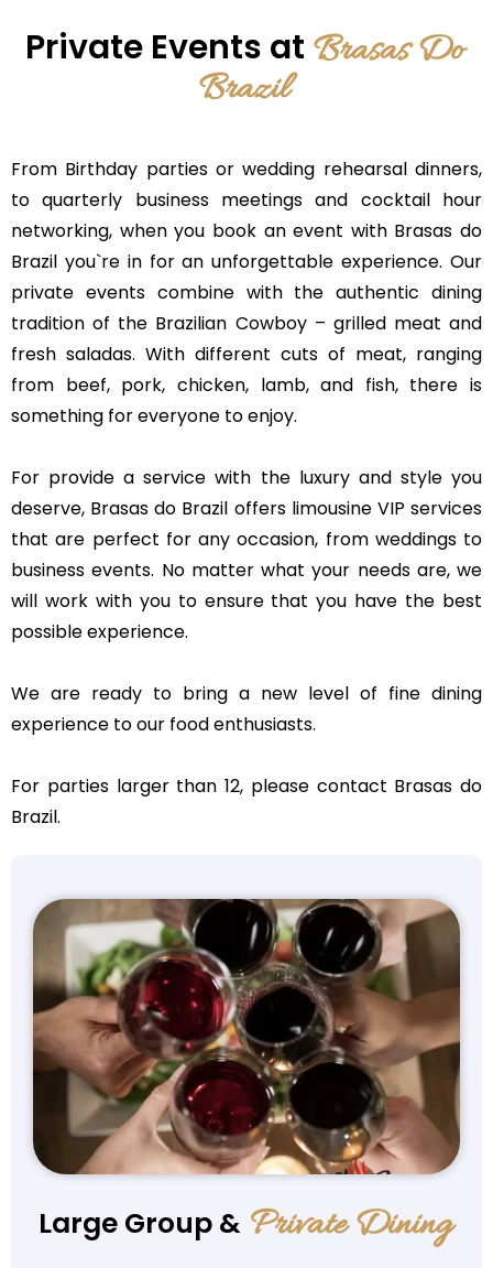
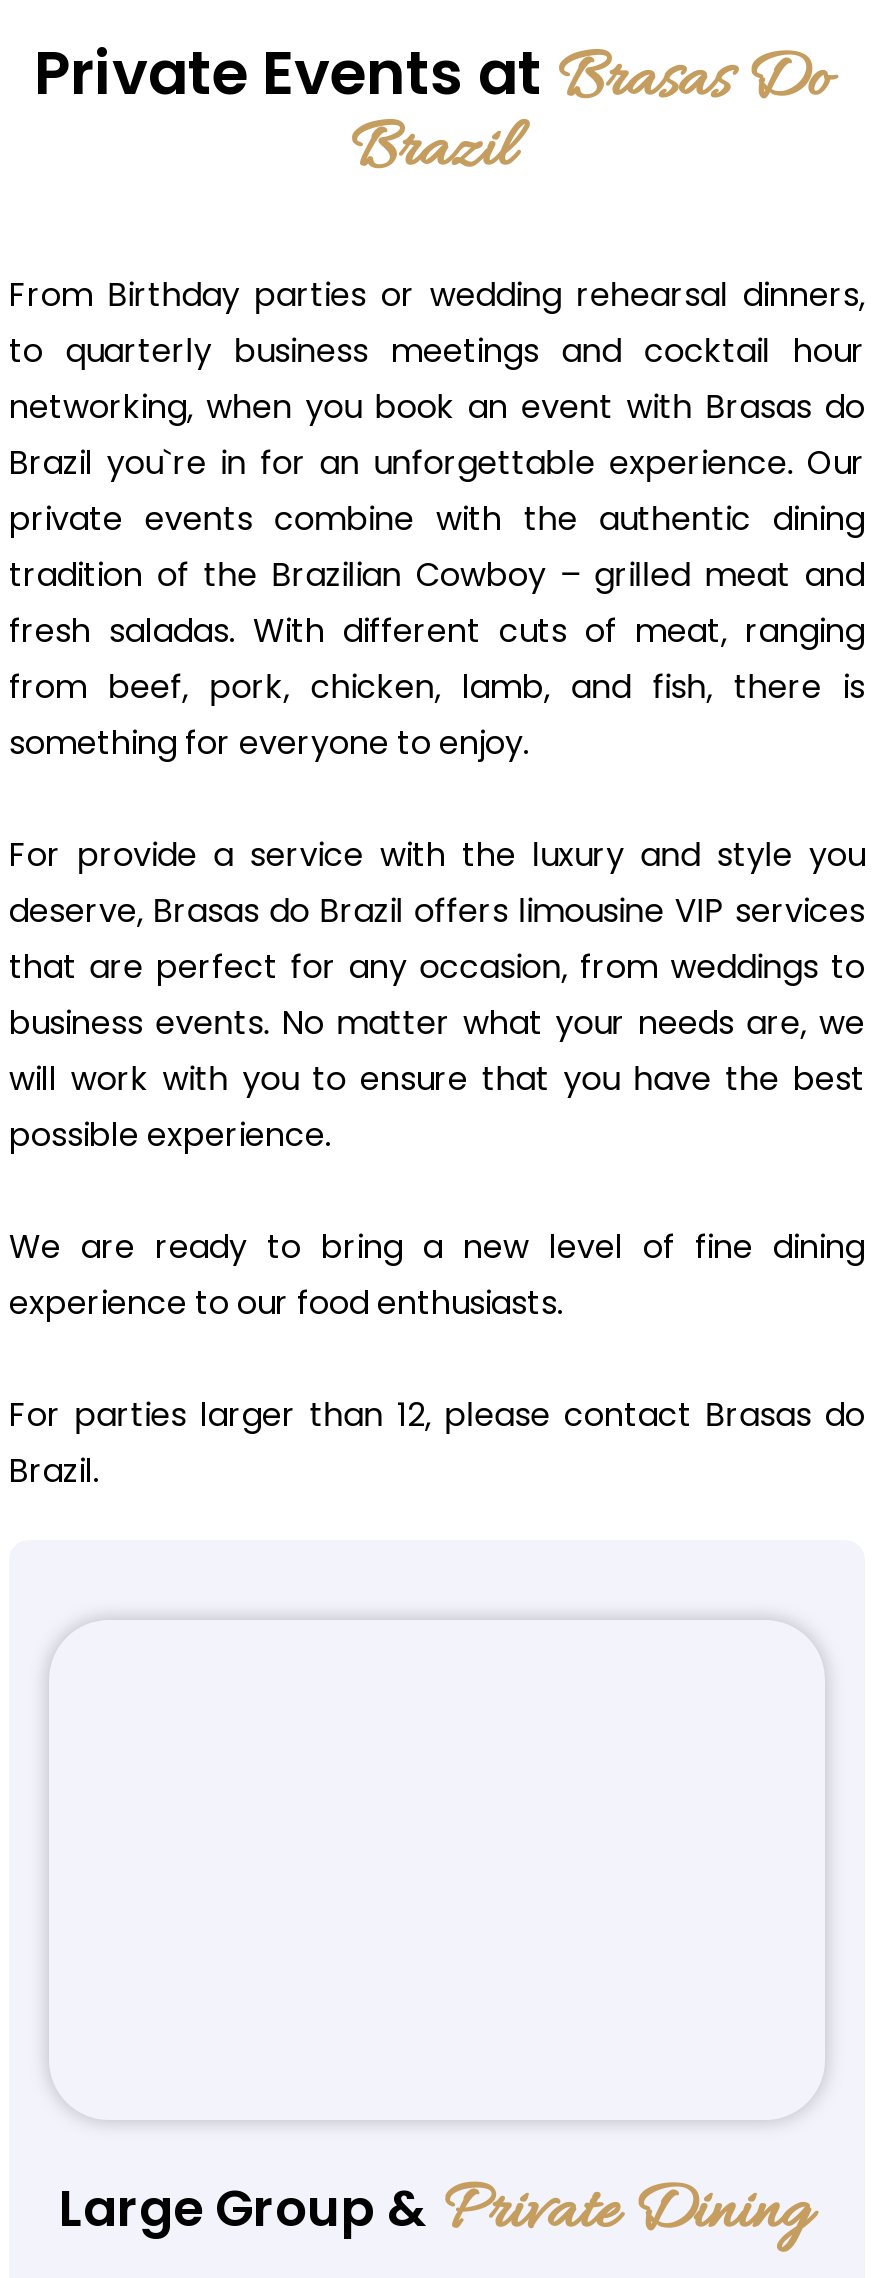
[32,898,461,1175] [image] -> none

